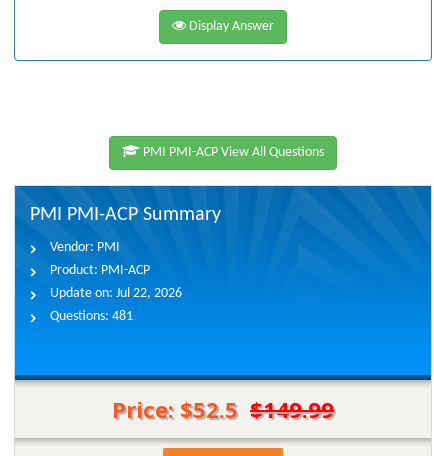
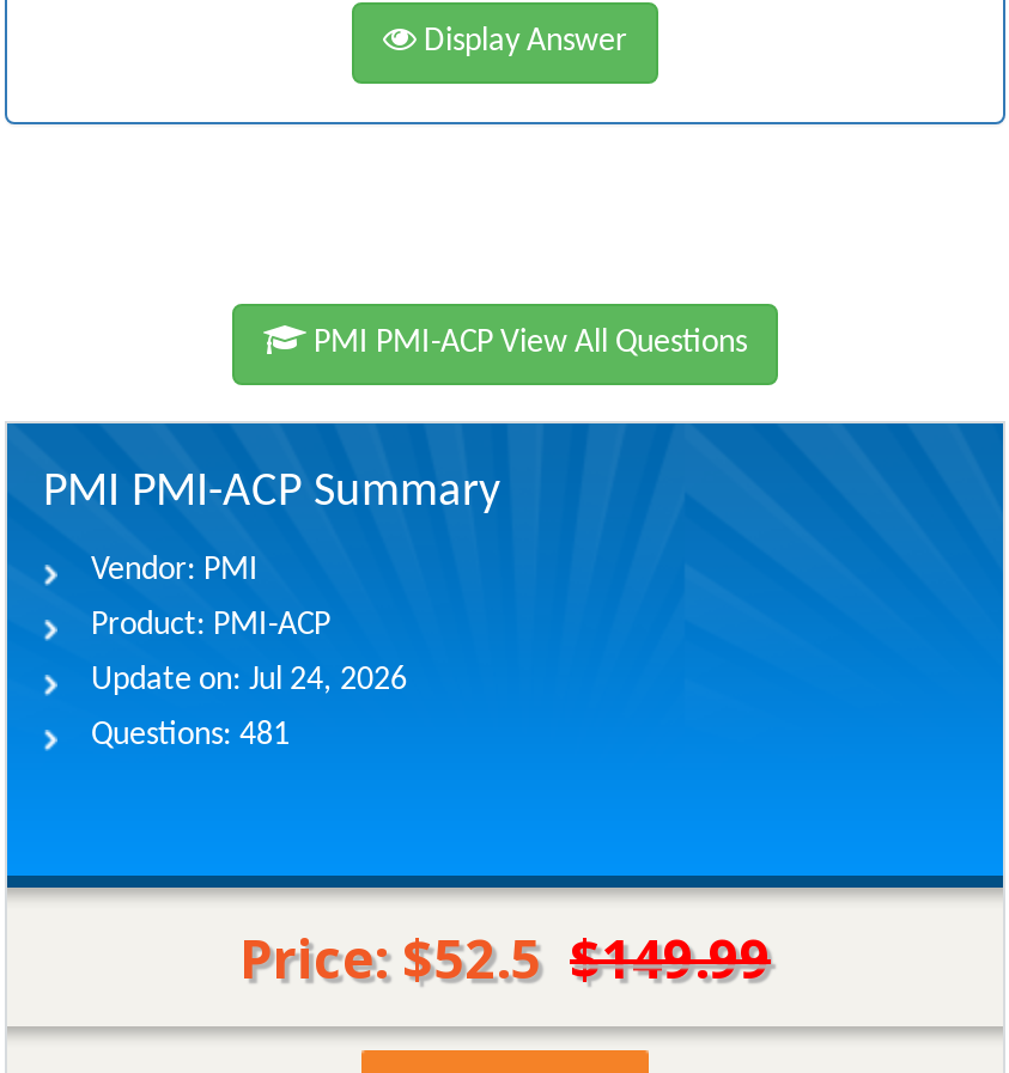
[50,286,182,301] Update on: Jul 22, 2026 -> [91,663,407,699] Update on: Jul 24, 2026

